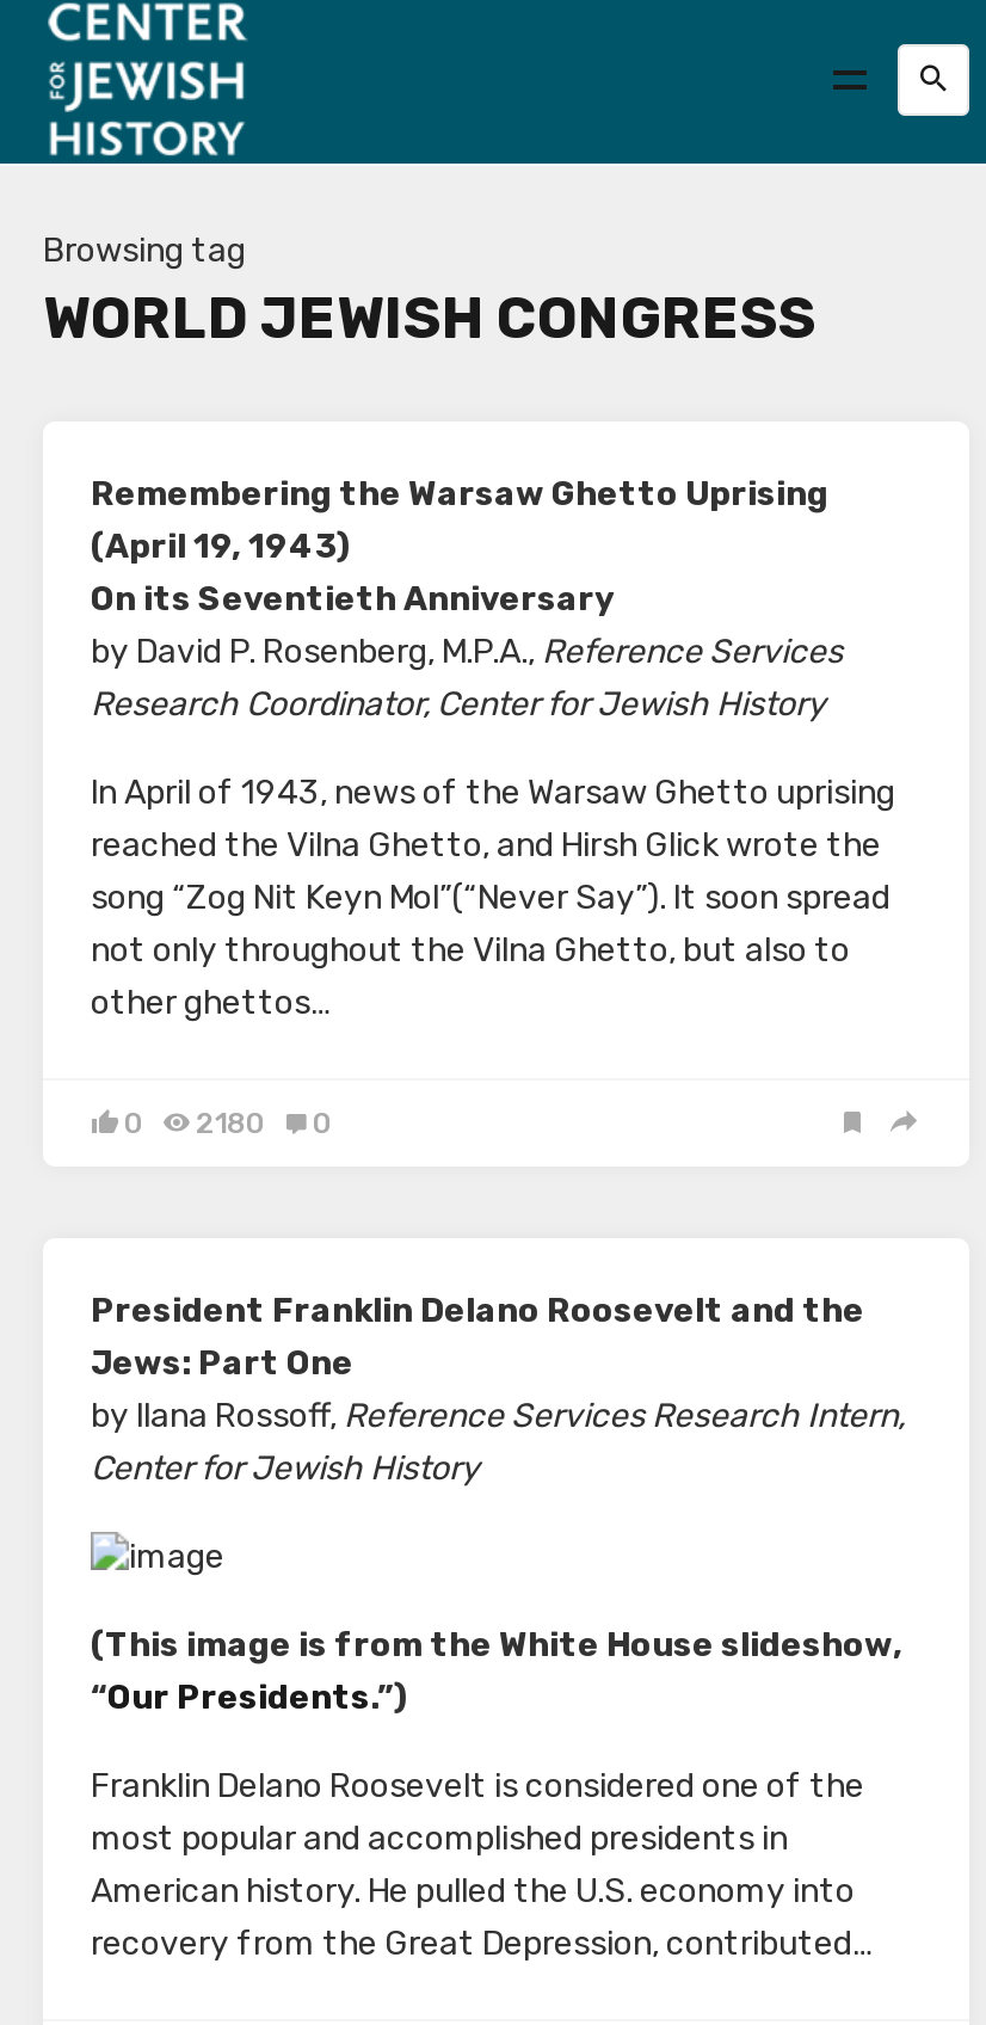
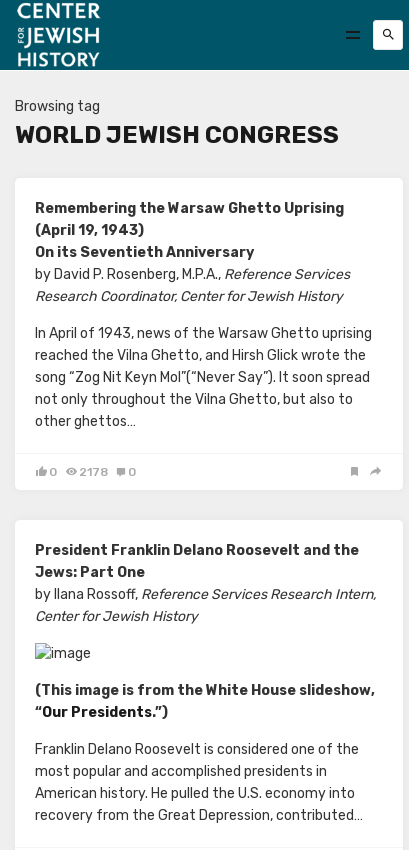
[124,1107,332,1140] 0 2180 0 -> [49,465,136,479] 0 2178 0

